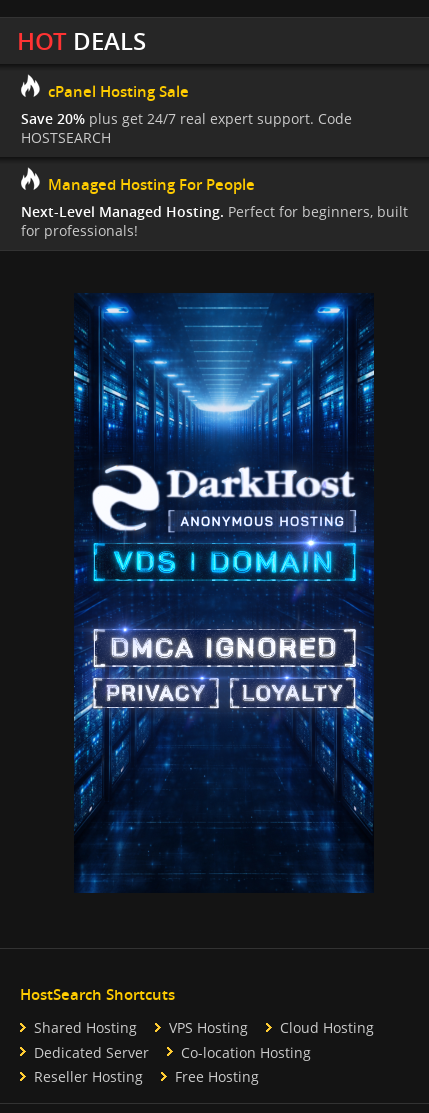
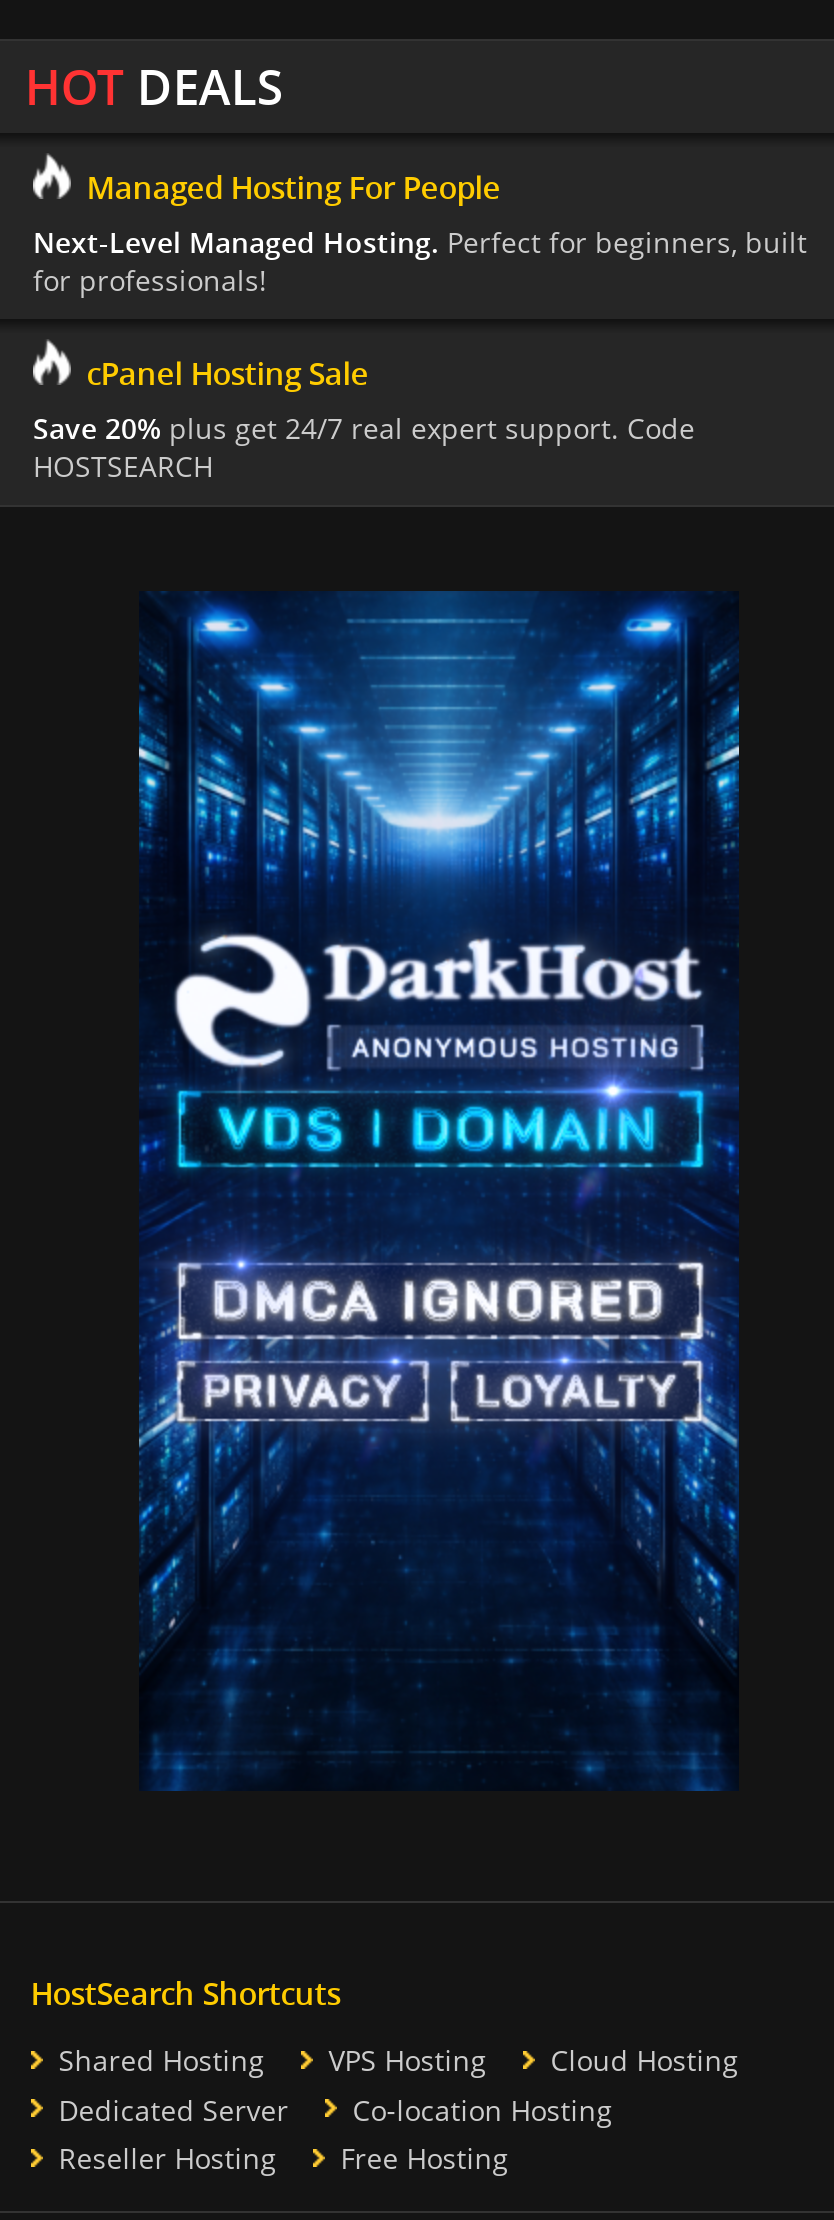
moved [21,81,352,147] -> [33,353,695,485]: cPanel Hosting Sale | Save 20% plus get 24/7 real expert support. Code | HOSTSEARCH
moved [21,174,408,240] -> [33,168,807,300]: Managed Hosting For People | Next-Level Managed Hosting. Perfect for beginners, built | for professionals!

